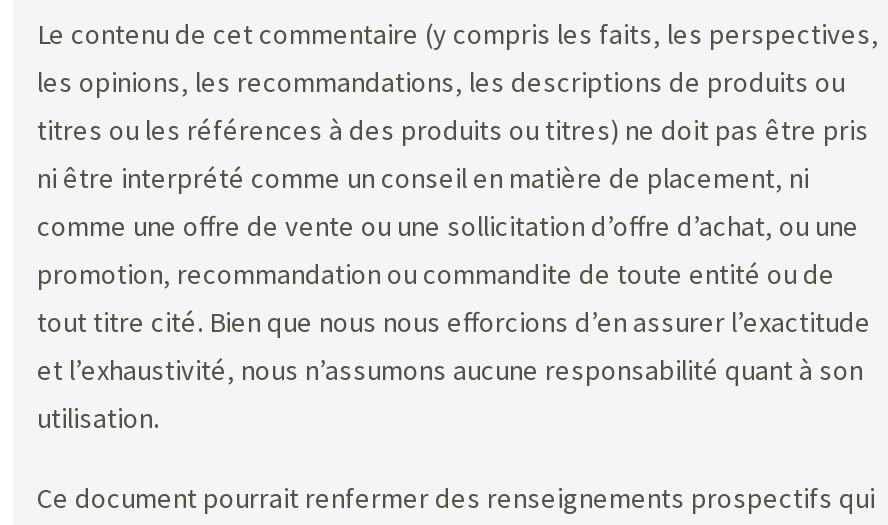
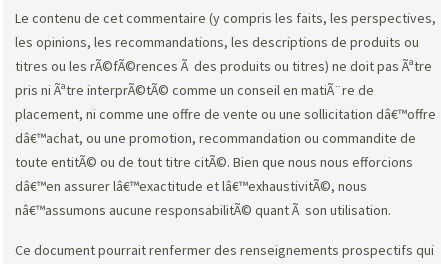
[37,112,871,436] titres ou les références à des produits ou titres) ne doit pas être pris | ni être interprété comme un conseil en matière de placement, ni | comme une offre de vente ou une sollicitation d’offre d’achat, ou une | promotion, recommandation ou commandite de toute entité ou de | tout titre cité. Bien que nous nous efforcions d’en assurer l’exactitude | et l’exhaustivité, nous n’assumons aucune responsabilité quant à son | utilisation. -> [15,57,436,219] titres ou les rÃ©fÃ©rences Ã des produits ou titres) ne doit pas Ãªtre | pris ni Ãªtre interprÃ©tÃ© comme un conseil en matiÃ¨re de | placement, ni comme une offre de vente ou une sollicitation dâ€™offre | dâ€™achat, ou une promotion, recommandation ou commandite de | toute entitÃ© ou de tout titre citÃ©. Bien que nous nous efforcions | dâ€™en assurer lâ€™exactitude et lâ€™exhaustivitÃ©, nous | nâ€™assumons aucune responsabilitÃ© quant Ã son utilisation.

